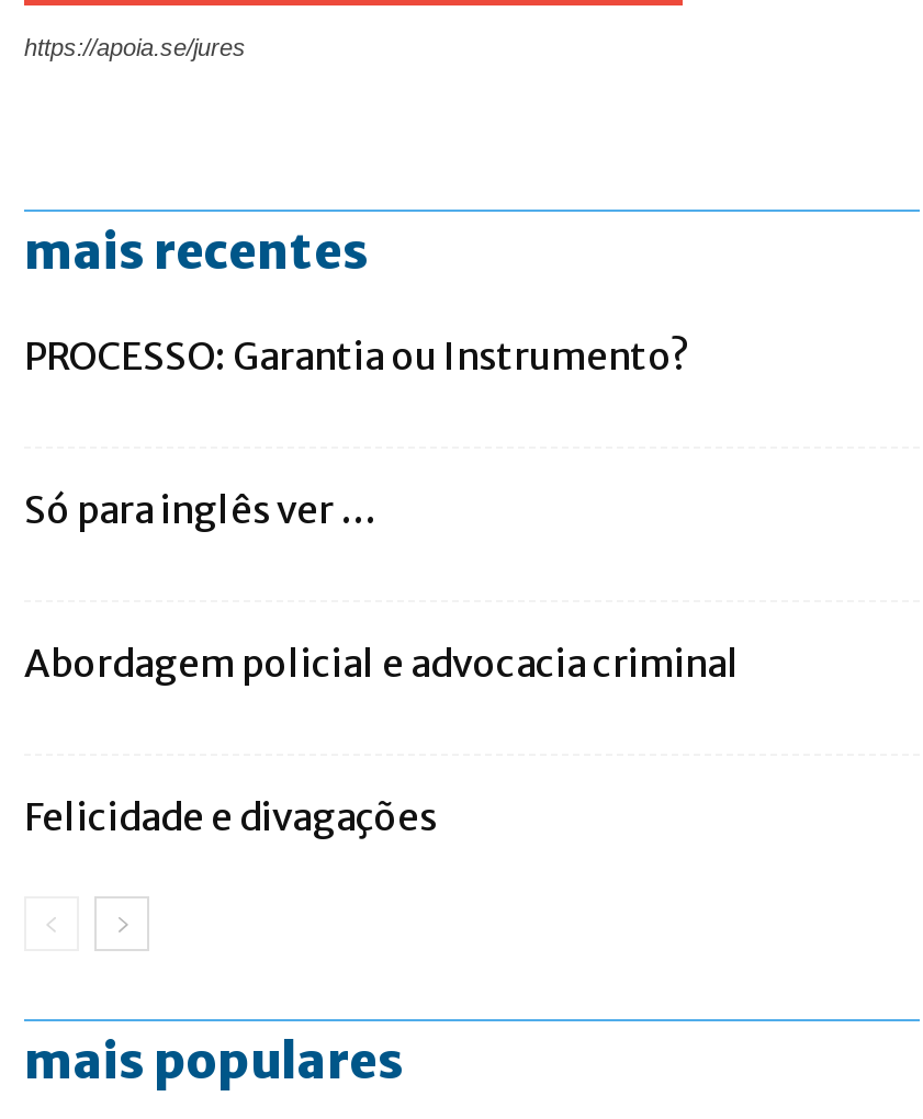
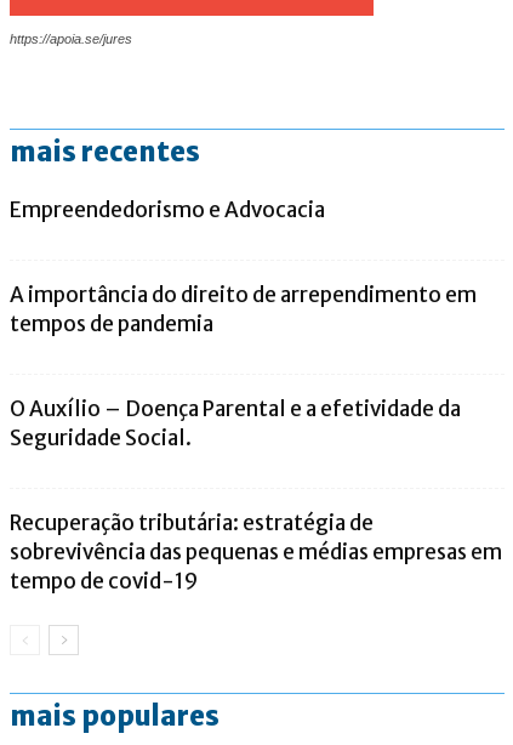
[24,332,689,381] PROCESSO: Garantia ou Instrumento? -> [10,197,325,224] Empreendedorismo e Advocacia
[24,486,375,534] Só para inglês ver … -> [10,282,477,338] A importância do direito de arrependimento em | tempos de pandemia
[24,640,740,688] Abordagem policial e advocacia criminal -> [10,396,461,452] O Auxílio – Doença Parental e a efetividade da | Seguridade Social.
[24,793,437,841] Felicidade e divagações -> [10,510,502,595] Recuperação tributária: estratégia de | sobrevivência das pequenas e médias empresas em | tempo de covid-19

